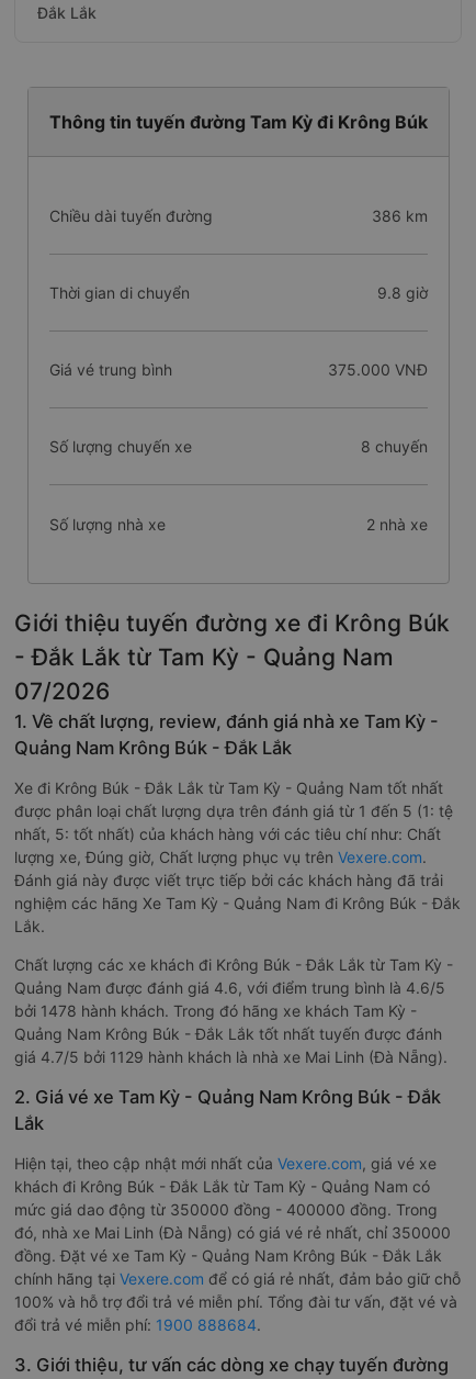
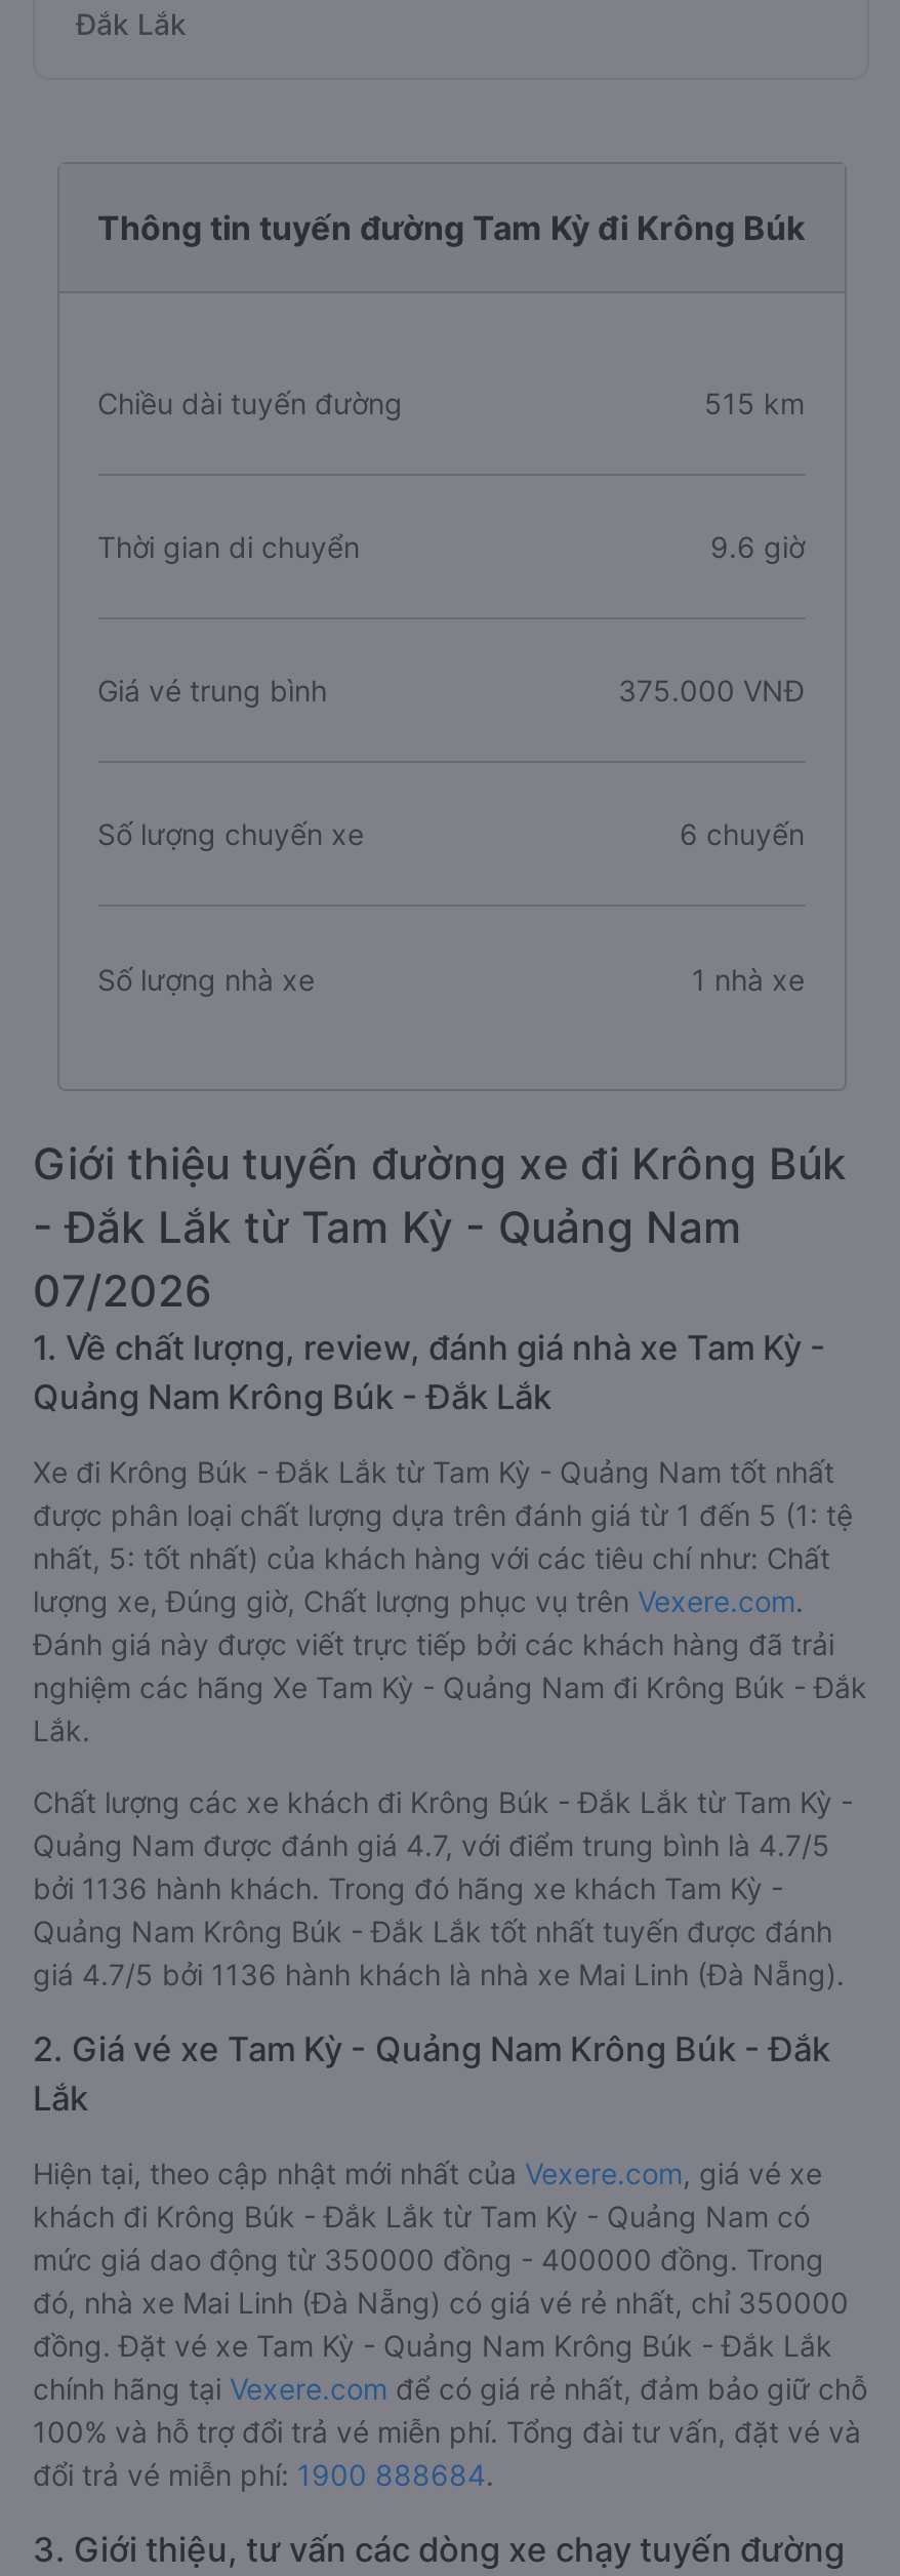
[371,206,427,225] 386 km -> [704,386,805,420] 515 km
[377,283,427,302] 9.8 giờ -> [710,529,805,564] 9.6 giờ
[360,437,427,456] 8 chuyến -> [680,816,805,851] 6 chuyến
[366,514,427,533] 2 nhà xe -> [692,961,805,996] 1 nhà xe
[14,978,445,997] Quảng Nam được đánh giá 4.6, với điểm trung bình là 4.6/5 -> [33,1827,830,1862] Quảng Nam được đánh giá 4.7, với điểm trung bình là 4.7/5
[14,1001,417,1020] bởi 1478 hành khách. Trong đó hãng xe khách Tam Kỳ - -> [33,1870,783,1905] bởi 1136 hành khách. Trong đó hãng xe khách Tam Kỳ -
[14,1047,447,1066] giá 4.7/5 bởi 1129 hành khách là nhà xe Mai Linh (Đà Nẵng). -> [33,1957,845,1991] giá 4.7/5 bởi 1136 hành khách là nhà xe Mai Linh (Đà Nẵng).

